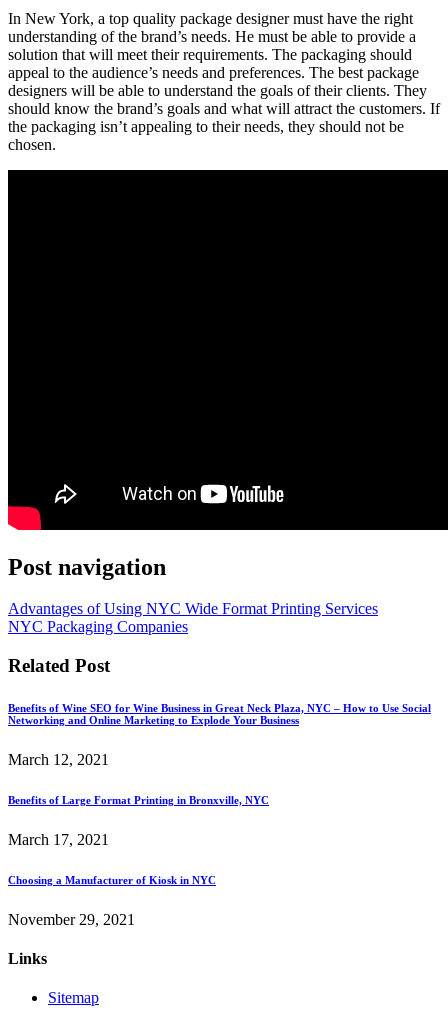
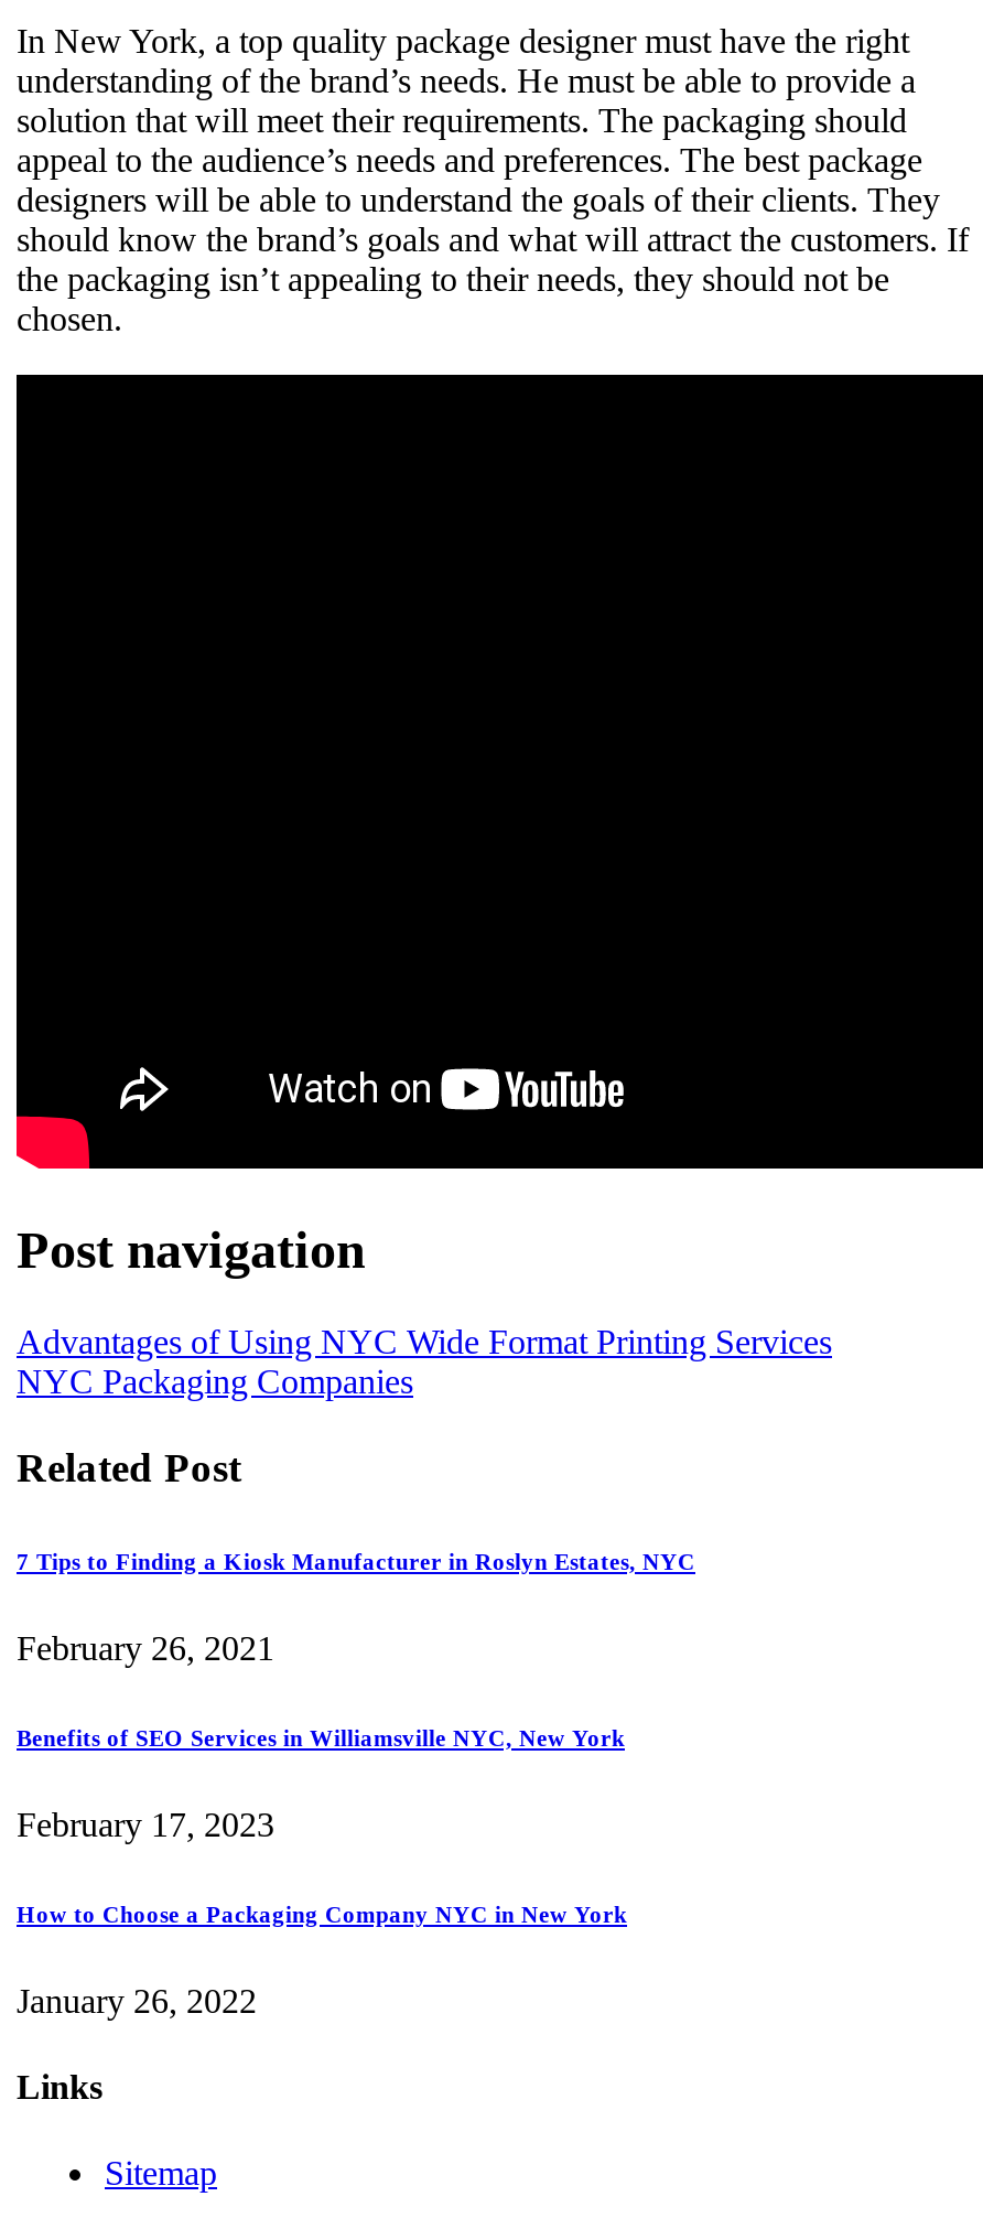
[8,702,431,726] Benefits of Wine SEO for Wine Business in Great Neck Plaza, NYC – How to Use Social | Networking and Online Marketing to Explode Your Business -> [17,1548,695,1574] 7 Tips to Finding a Kiosk Manufacturer in Roslyn Estates, NYC
[8,751,109,768] March 12, 2021 -> [17,1630,274,1667] February 26, 2021
[8,794,269,806] Benefits of Large Format Printing in Bronxville, NYC -> [17,1724,625,1751] Benefits of SEO Services in Williamsville NYC, New York
[8,831,109,848] March 17, 2021 -> [17,1806,274,1843] February 17, 2023
[8,874,216,886] Choosing a Manufacturer of Kiosk in NYC -> [17,1901,627,1927] How to Choose a Packaging Company NYC in New York
[8,911,135,928] November 29, 2021 -> [17,1982,257,2019] January 26, 2022

